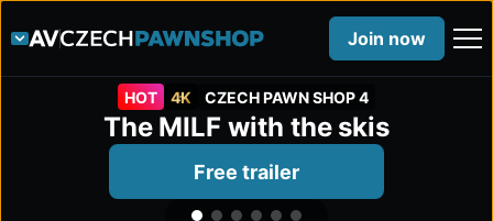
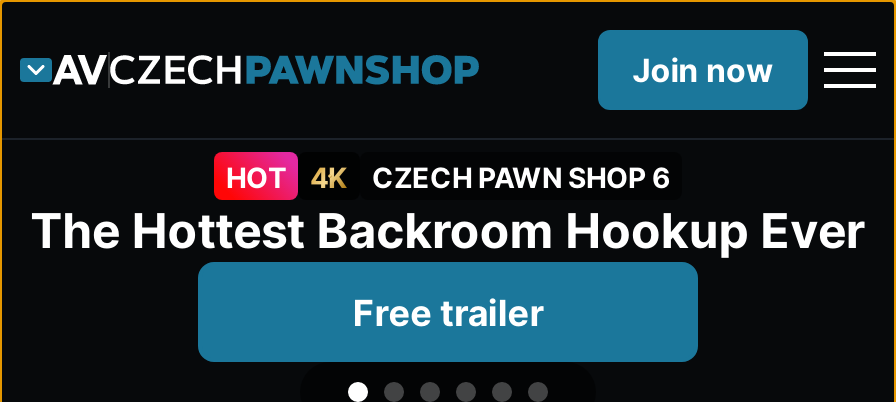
[205,87,369,106] CZECH PAWN SHOP 4 -> [372,159,670,193] CZECH PAWN SHOP 6
[103,111,390,143] The MILF with the skis -> [30,202,866,260] The Hottest Backroom Hookup Ever

